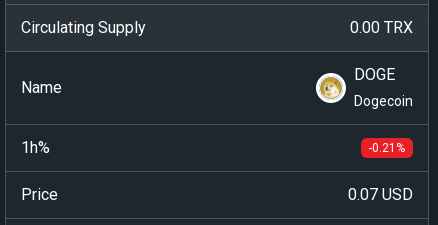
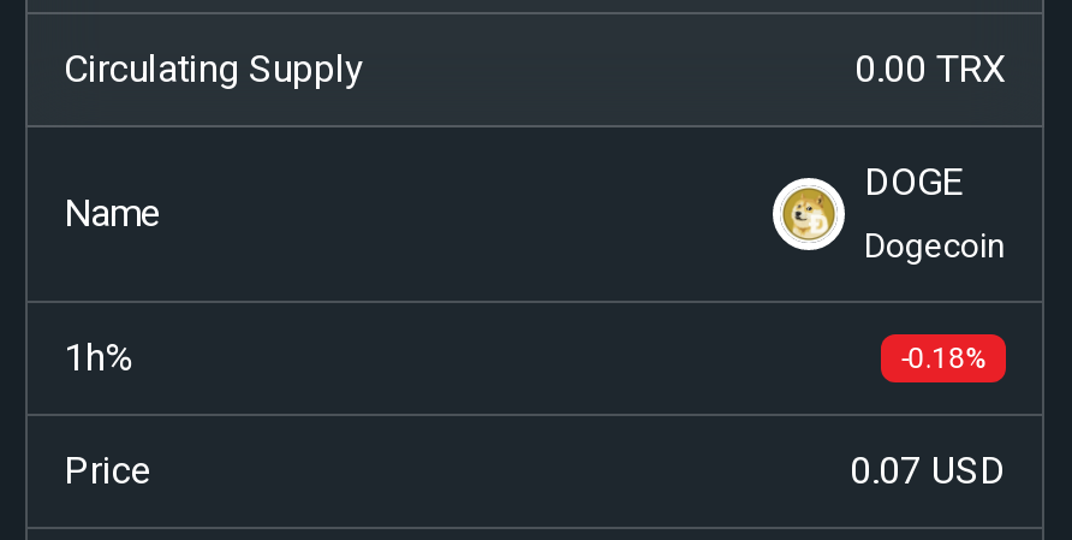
[369,141,405,155] -0.21% -> [901,342,987,375] -0.18%

